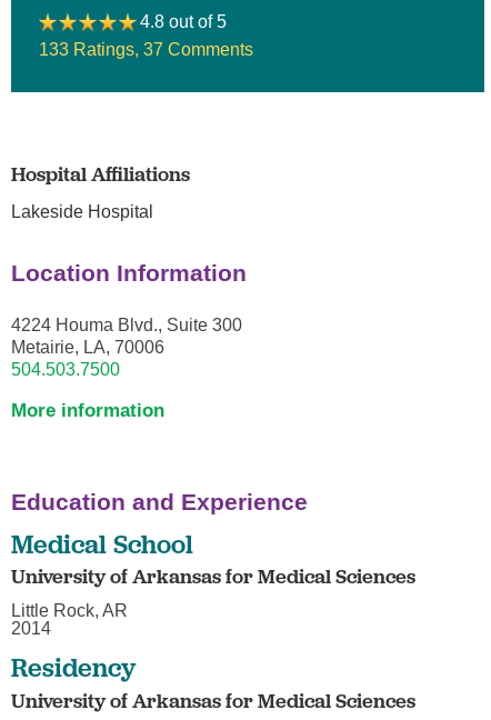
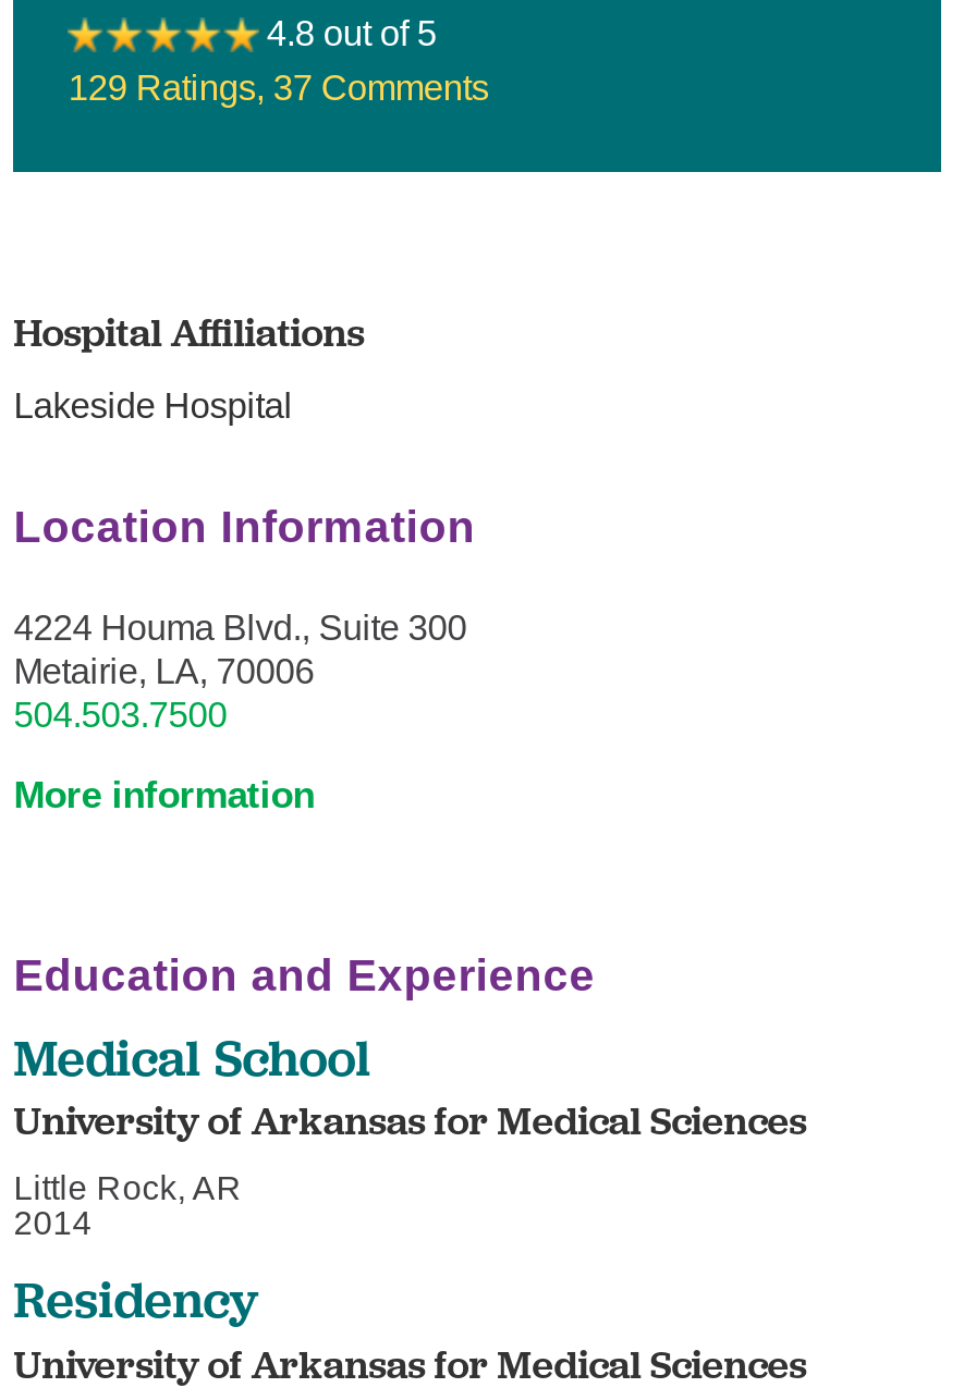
[39,39,254,59] 133 Ratings, 37 Comments -> [68,67,489,106] 129 Ratings, 37 Comments

